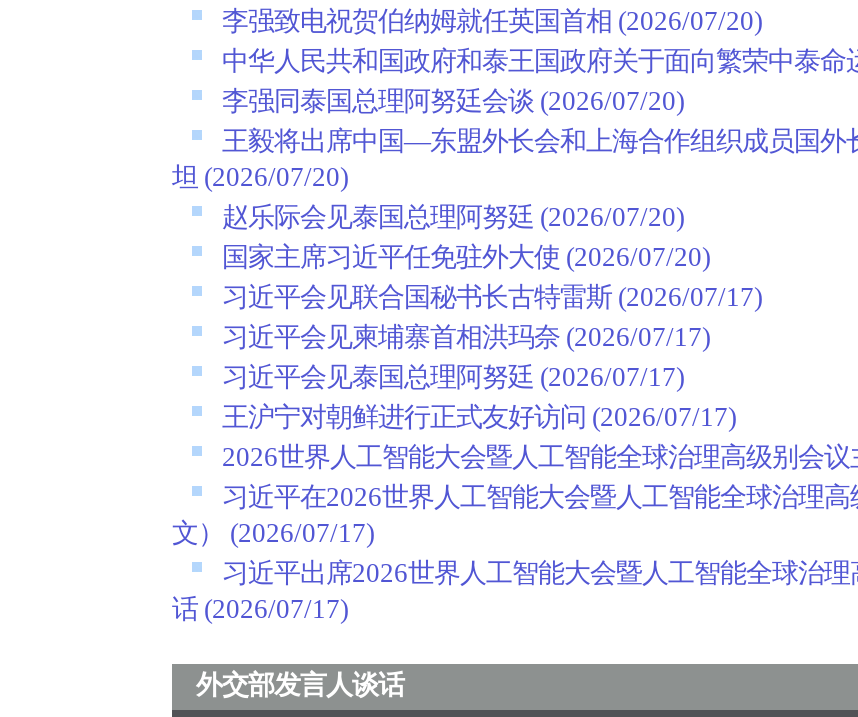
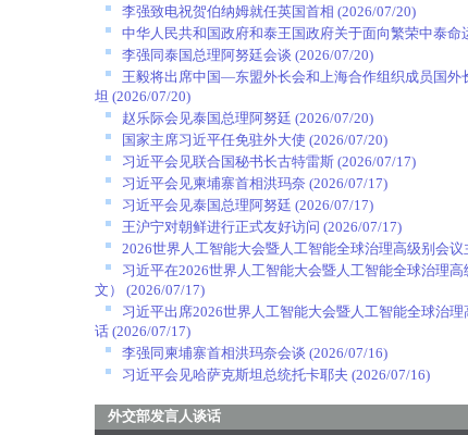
none -> [122,345,430,383] 李强同柬埔寨首相洪玛奈会谈 (2026/07/16) | 习近平会见哈萨克斯坦总统托卡耶夫 (2026/07/16)

